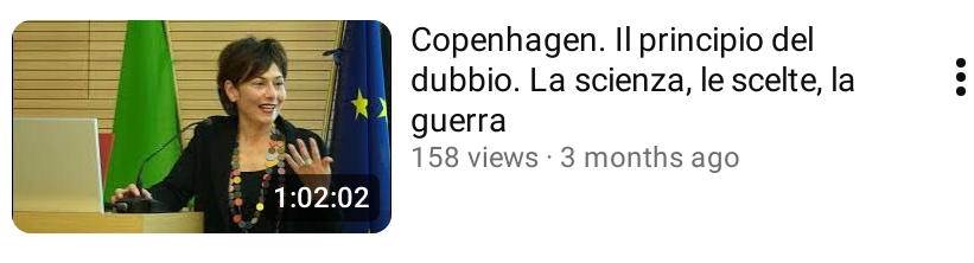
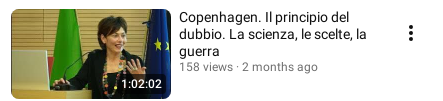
[410,141,740,174] 158 views 3 months ago -> [179,60,318,74] 158 views 2 months ago

